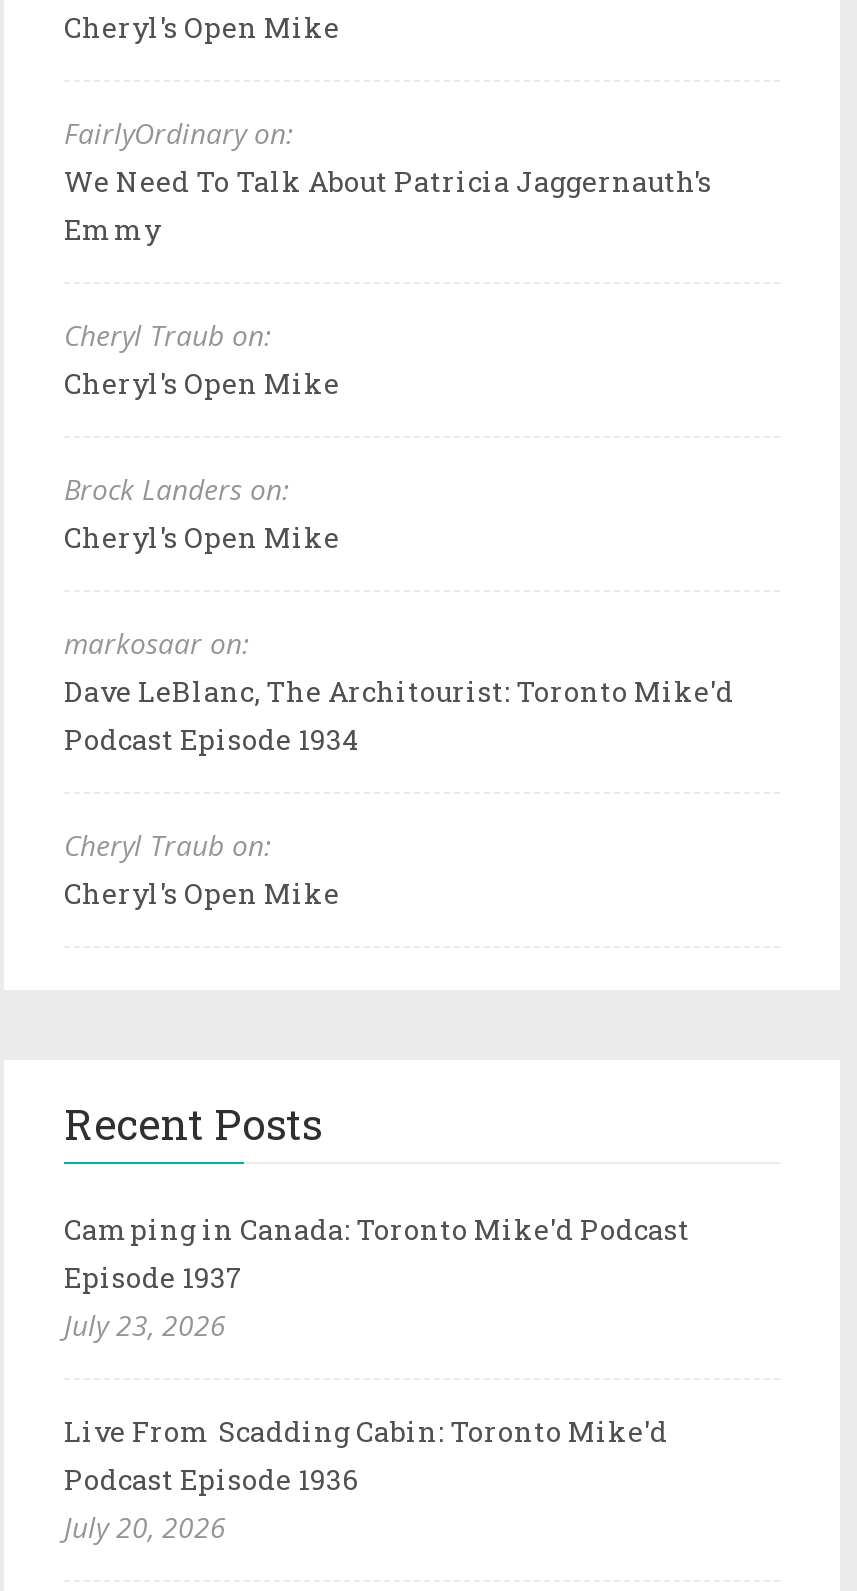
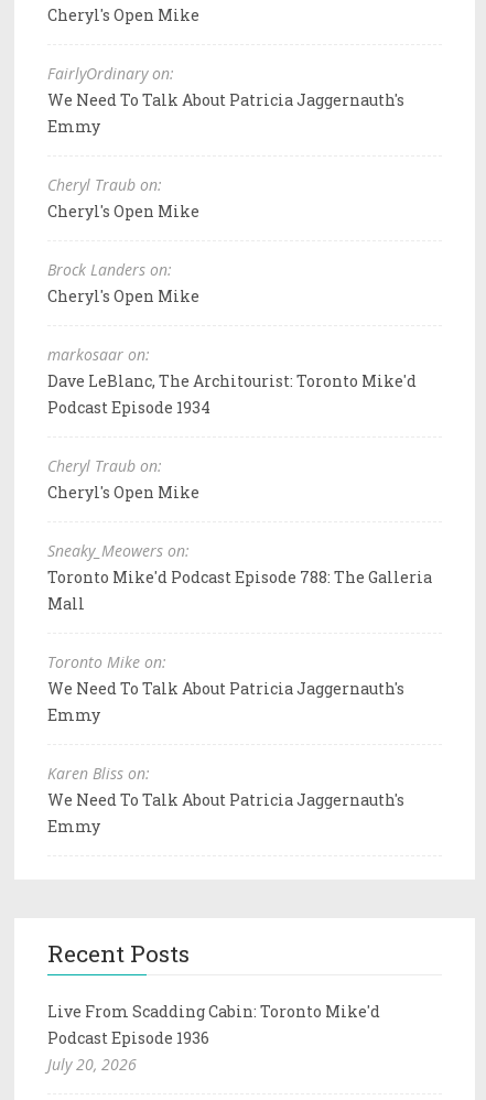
none -> [47,540,432,836] Sneaky_Meowers on: | Toronto Mike'd Podcast Episode 788: The Galleria | Mall | Toronto Mike on: | We Need To Talk About Patricia Jaggernauth's | Emmy | Karen Bliss on: | We Need To Talk About Patricia Jaggernauth's | Emmy
moved [64,1095,322,1151] -> [47,937,190,968]: Recent Posts
[64,1209,690,1343] Camping in Canada: Toronto Mike'd Podcast | Episode 1937 | July 23, 2026 -> none

